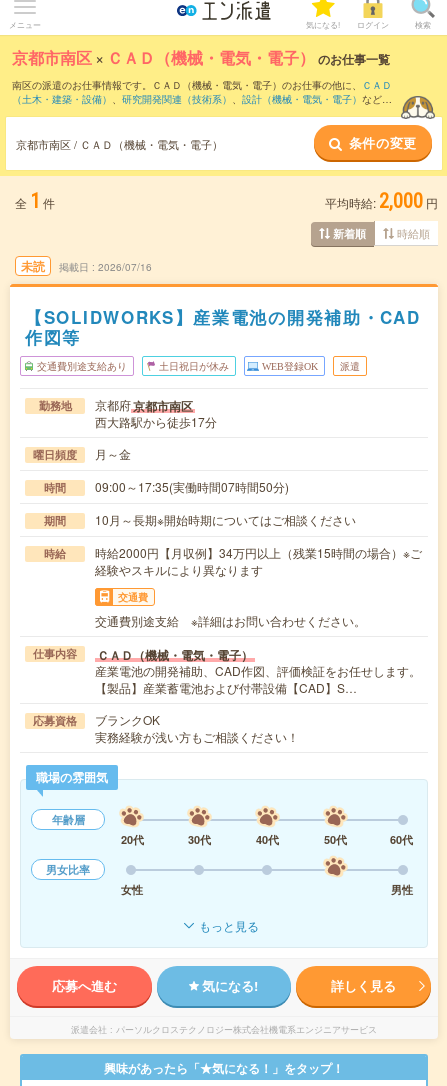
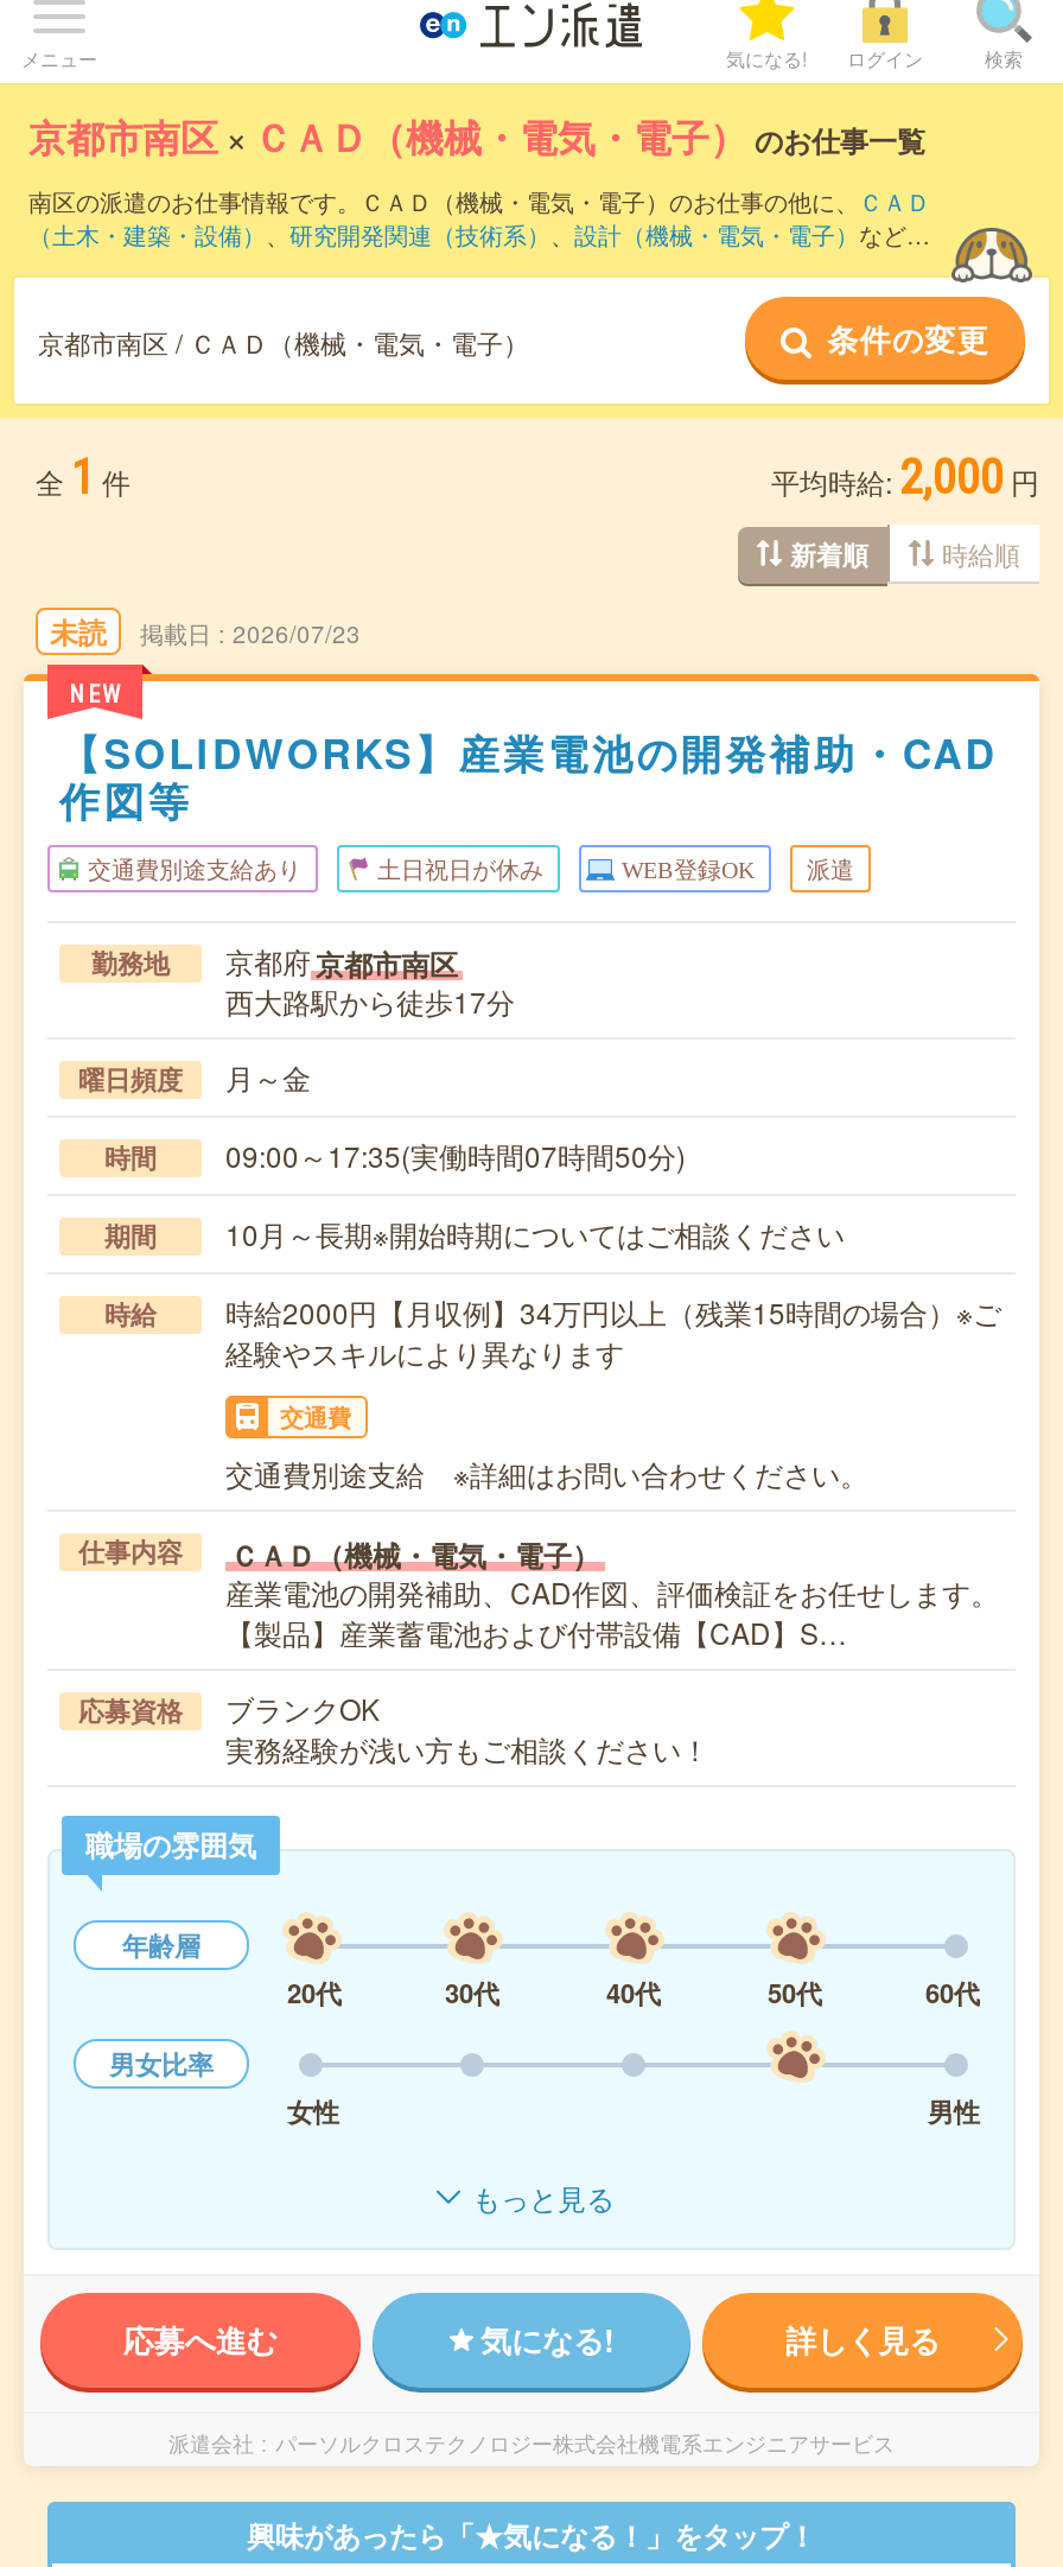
[98,260,152,274] 2026/07/16 -> [233,617,361,650] 2026/07/23
none -> [69,681,123,707] NEW

